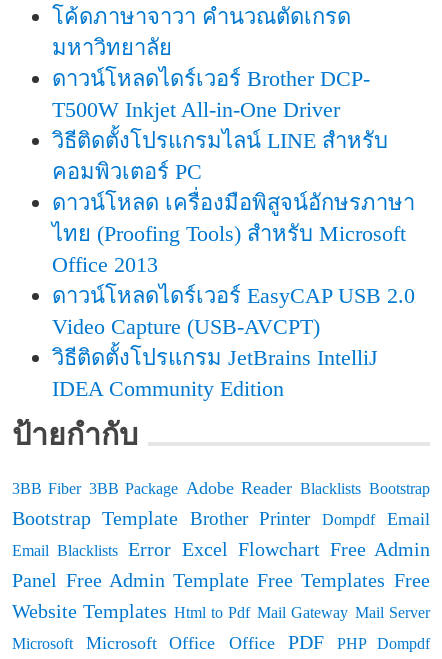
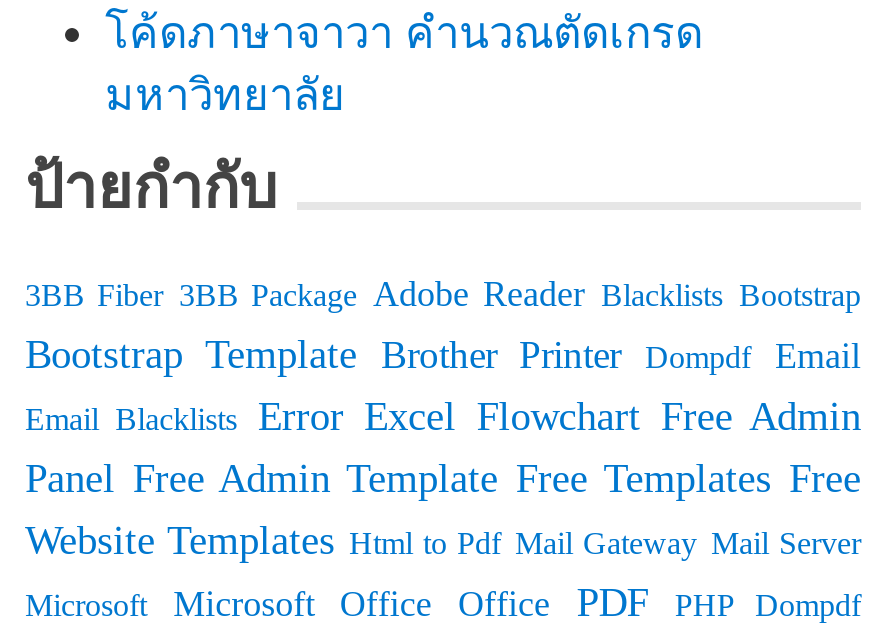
[52,66,415,401] ดาวน์โหลดไดร์เวอร์ Brother DCP- | T500W Inkjet All-in-One Driver | วิธีติดตั้งโปรแกรมไลน์ LINE สำหรับ | คอมพิวเตอร์ PC | ดาวน์โหลด เครื่องมือพิสูจน์อักษรภาษา | ไทย (Proofing Tools) สำหรับ Microsoft | Office 2013 | ดาวน์โหลดไดร์เวอร์ EasyCAP USB 2.0 | Video Capture (USB-AVCPT) | วิธีติดตั้งโปรแกรม JetBrains IntelliJ | IDEA Community Edition -> none

